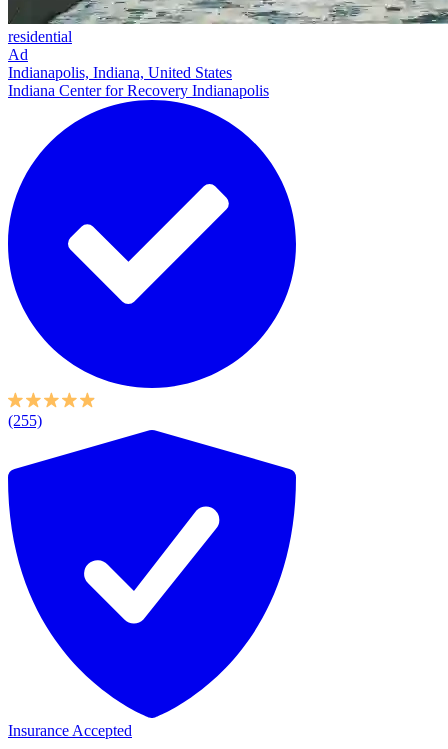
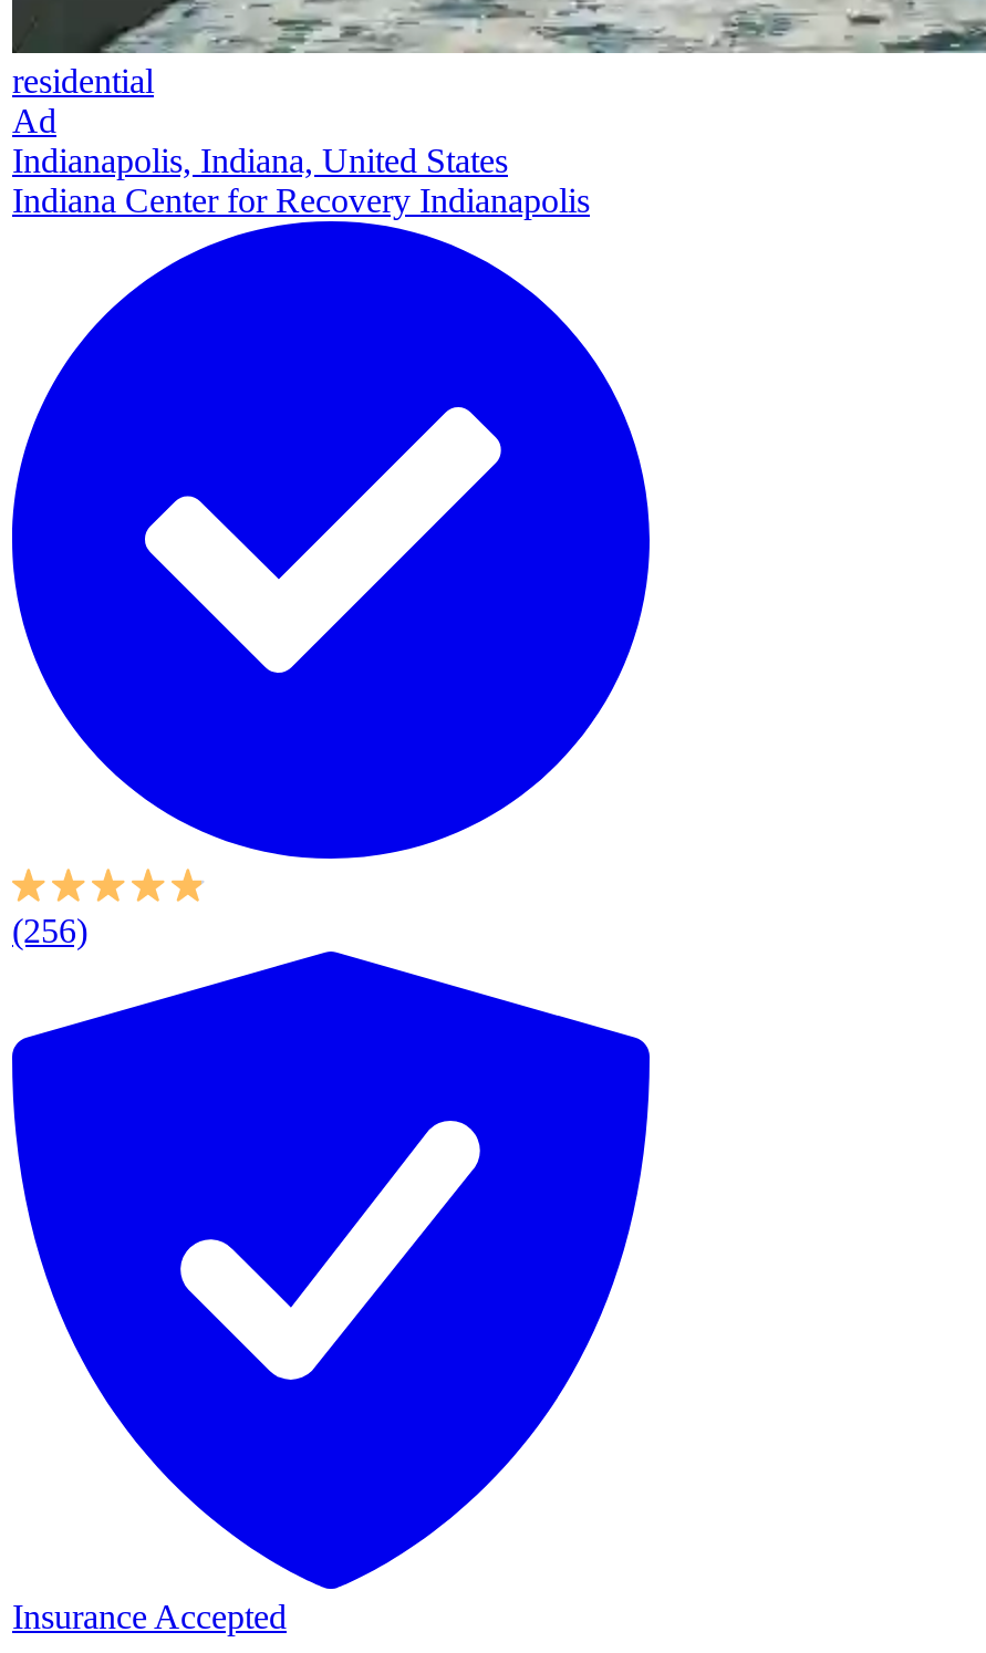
[8,412,42,429] (255) -> [12,911,87,948] (256)

